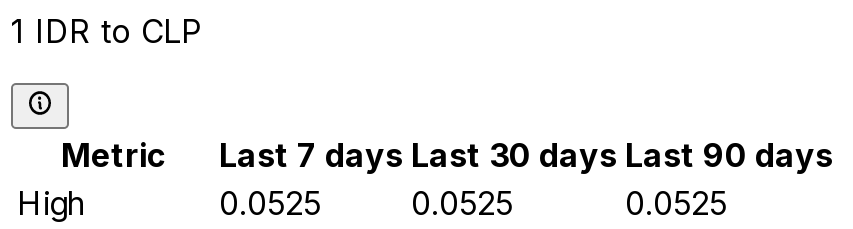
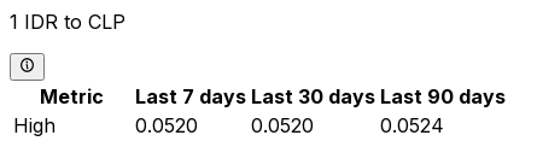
[219,182,321,222] 0.0525 -> [135,113,198,137] 0.0520
[411,182,513,222] 0.0525 -> [251,113,314,137] 0.0520
[625,182,727,222] 0.0525 -> [380,113,444,137] 0.0524

